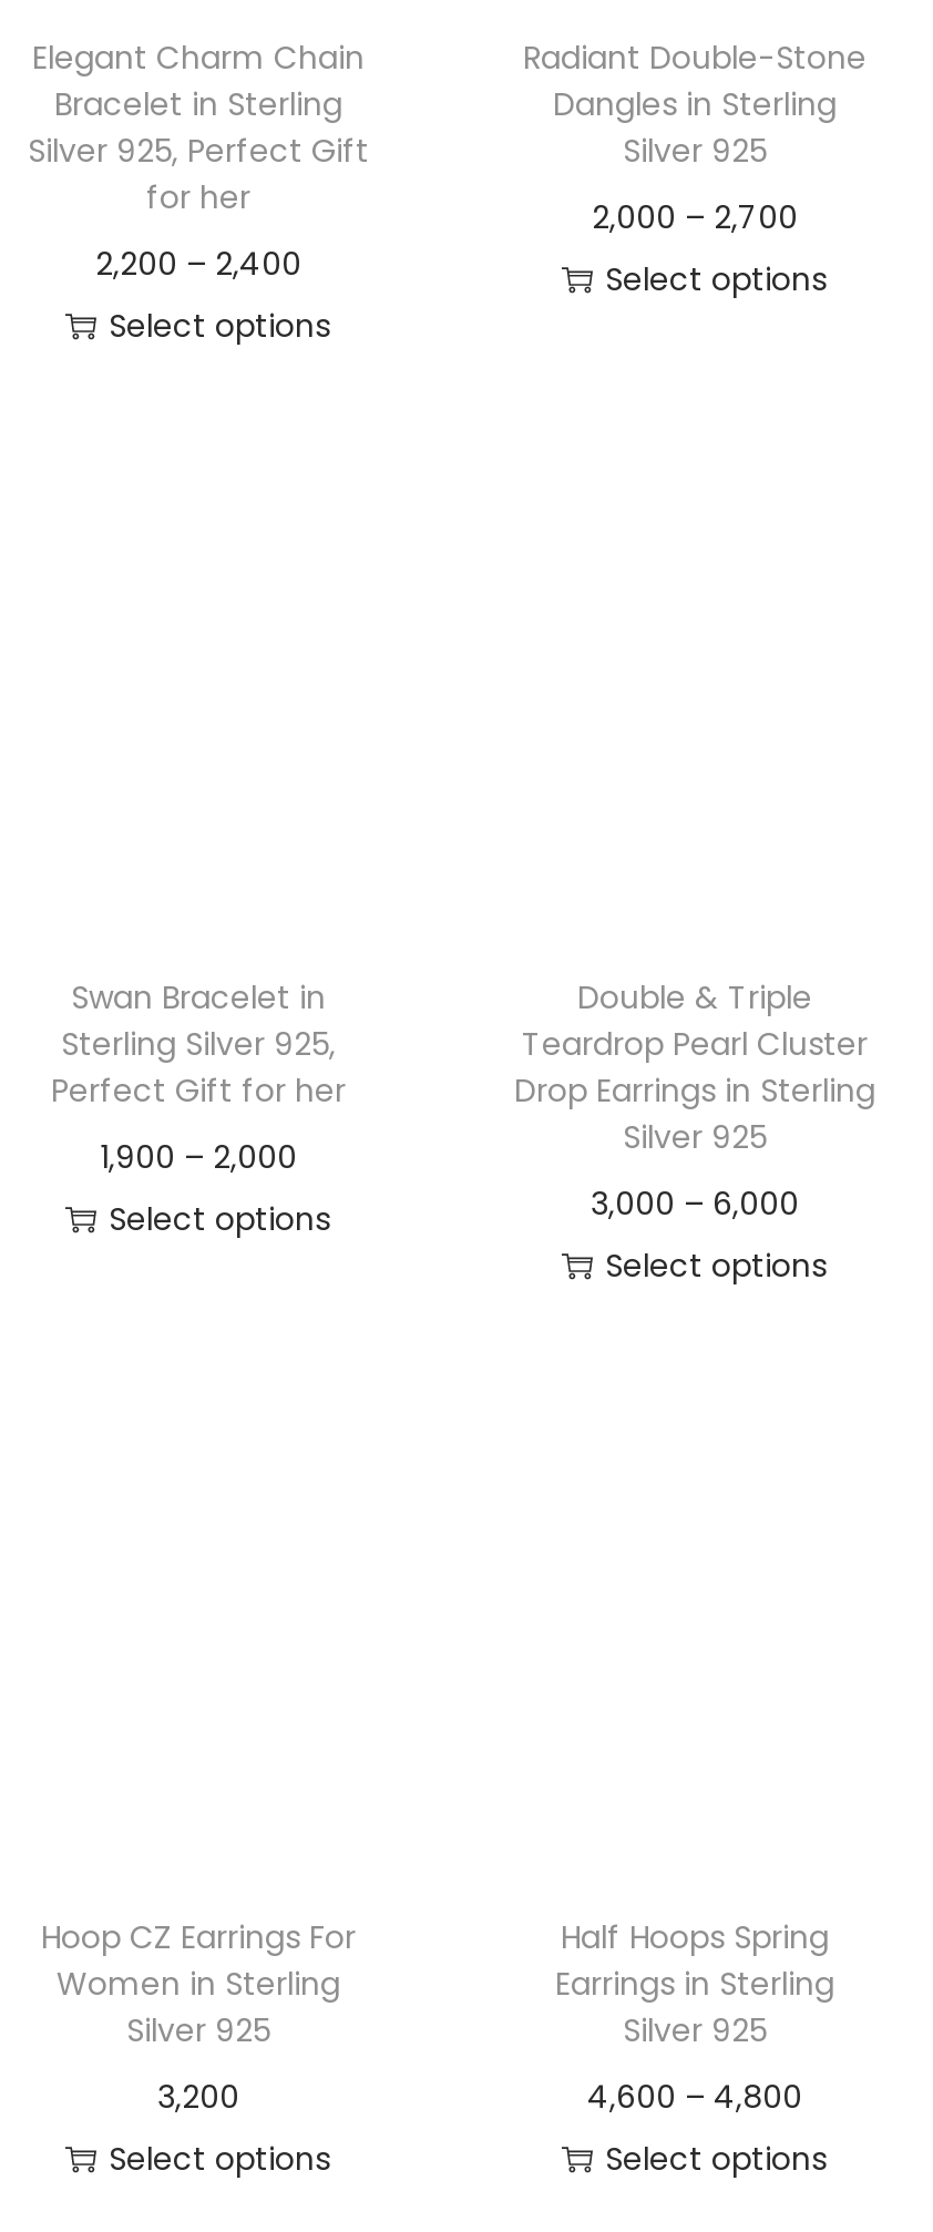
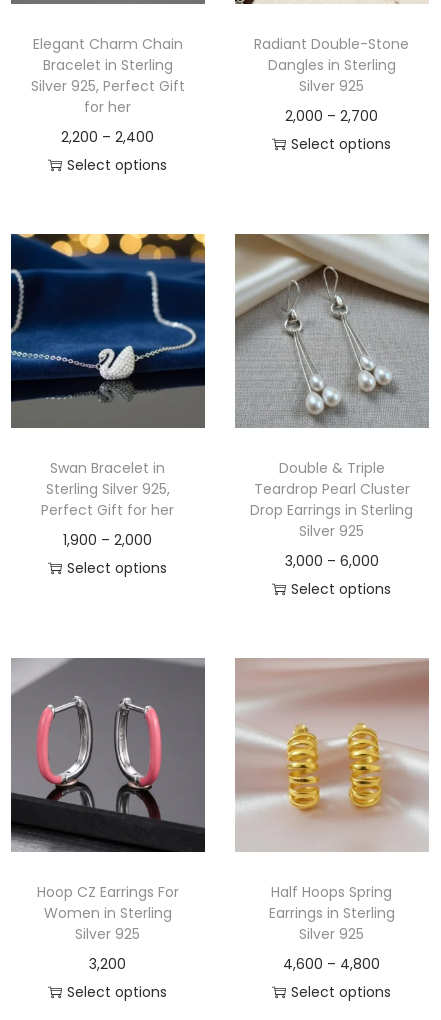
none -> [10,233,206,429] [image]
none -> [234,233,430,429] [image]
none -> [10,657,206,853] [image]
none -> [234,657,430,852] [image]

